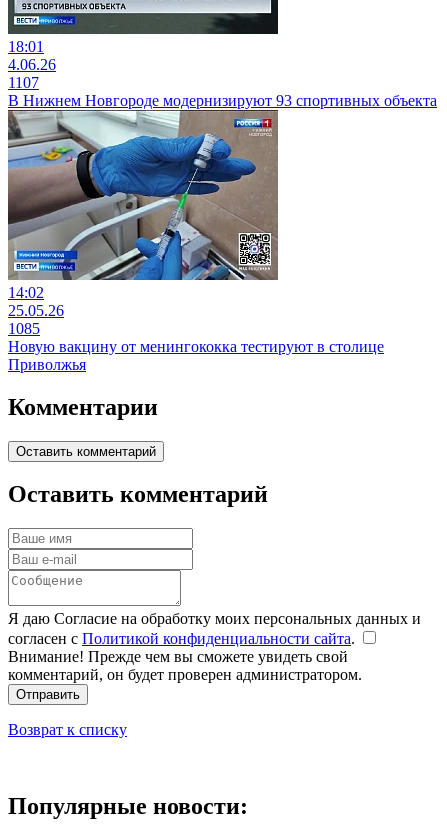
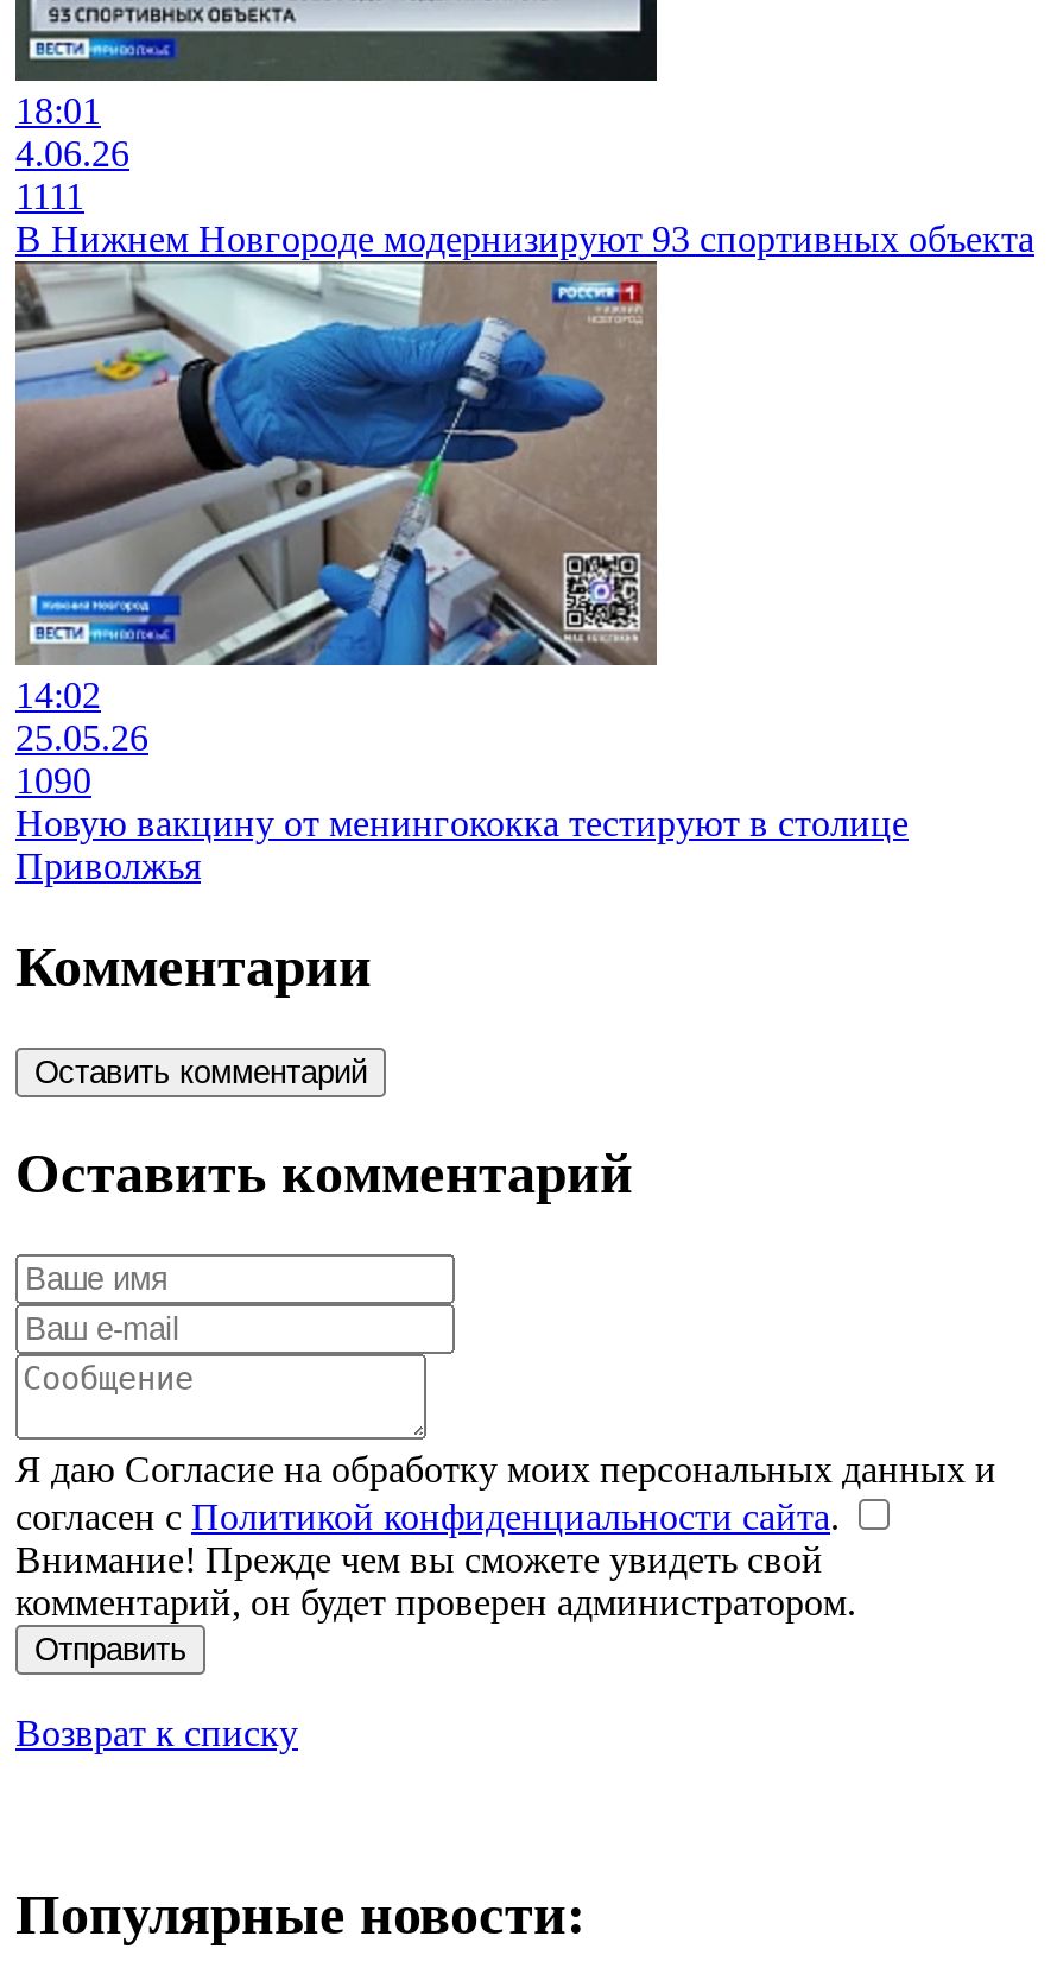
[8,74,39,91] 1107 -> [15,175,84,215] 1111
[8,320,40,337] 1085 -> [15,759,91,800] 1090

